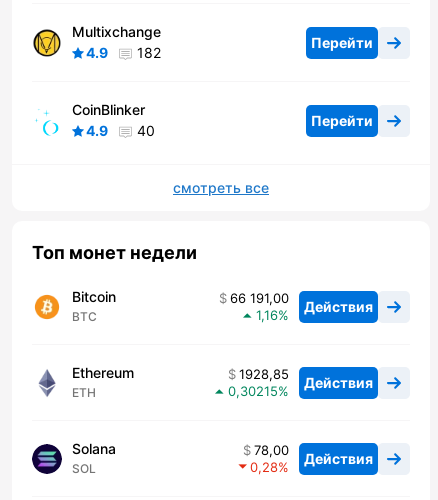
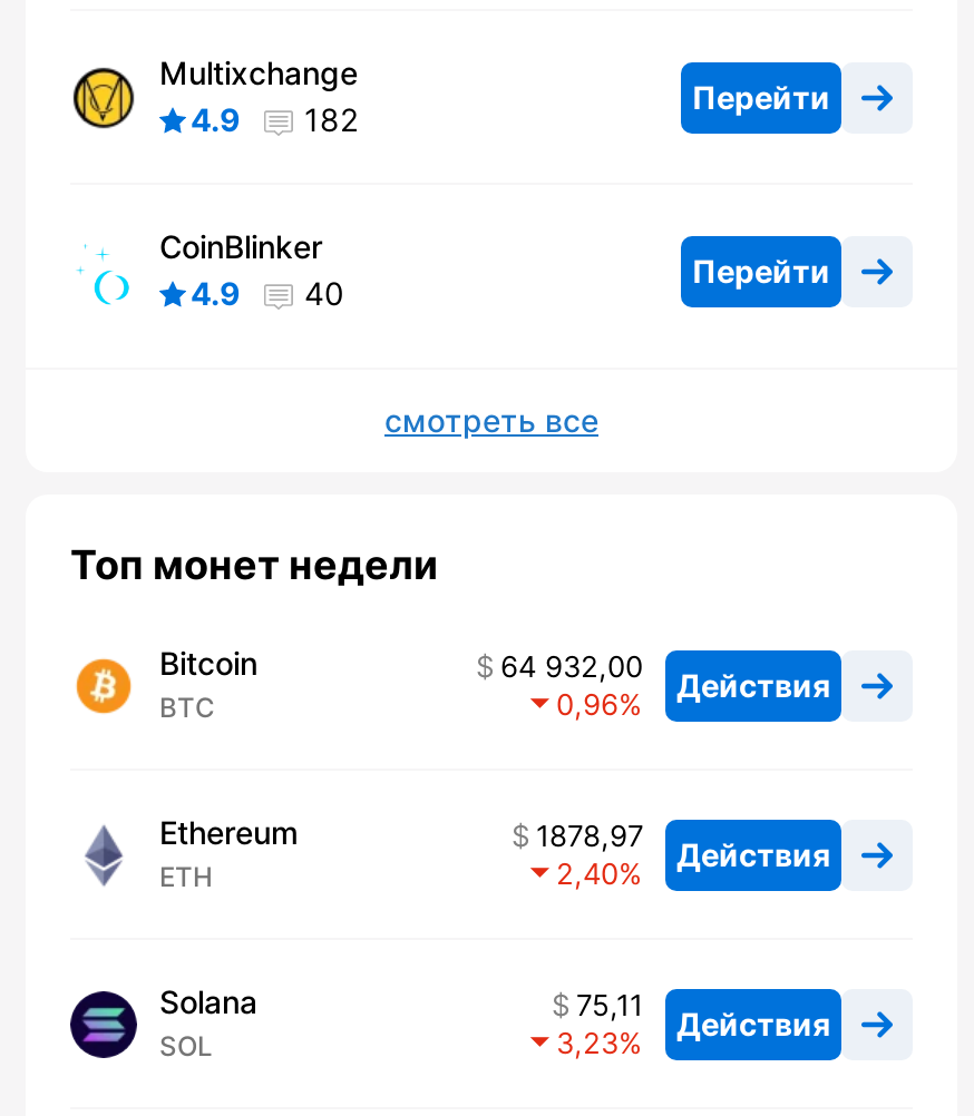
[230,290,373,315] 66 191,00 Действия -> [500,649,830,704] 64 932,00 Действия
[256,307,278,323] 1,16 -> [556,687,619,723] 0,96
[239,366,373,391] 1928,85 Действия -> [536,818,830,873] 1878,97 Действия
[228,383,278,399] 0,30215 -> [556,856,619,892] 2,40
[254,442,373,467] 78,00 Действия -> [576,988,830,1042] 75,11 Действия
[250,459,278,475] 0,28 -> [556,1026,619,1061] 3,23

